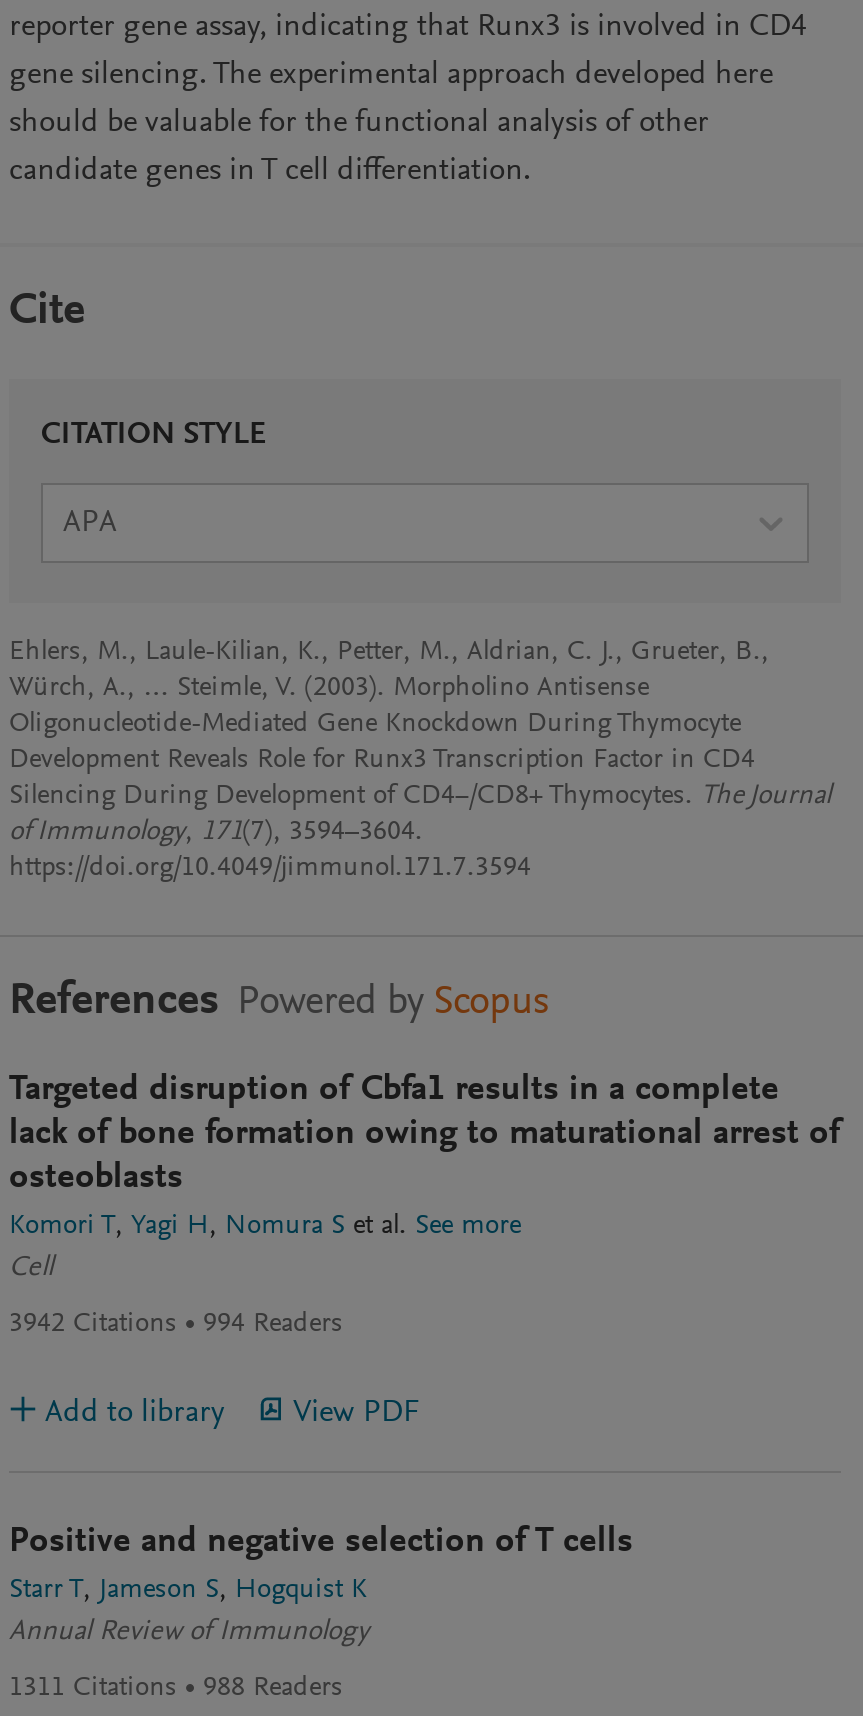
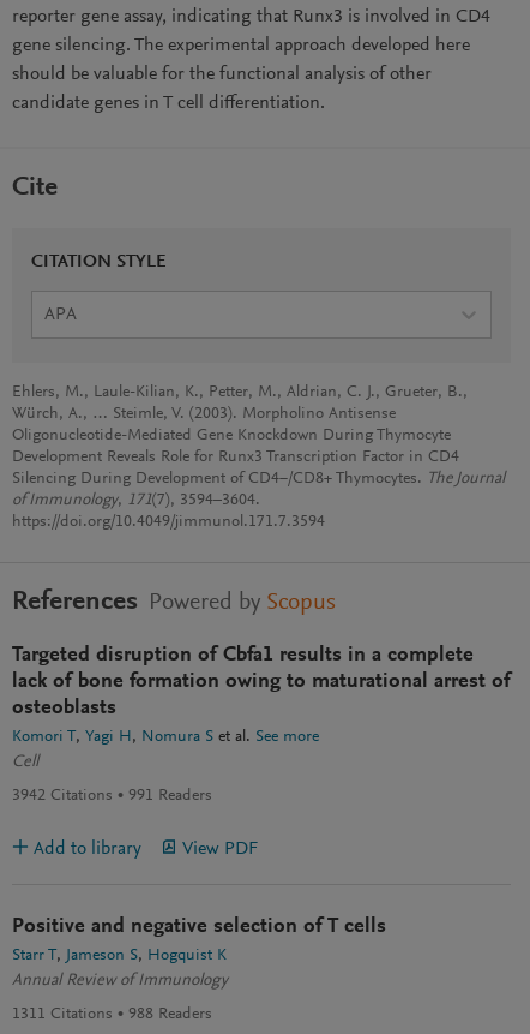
[9,1311,343,1339] 3942 Citations 994 Readers -> [12,788,212,805] 3942 Citations 991 Readers

